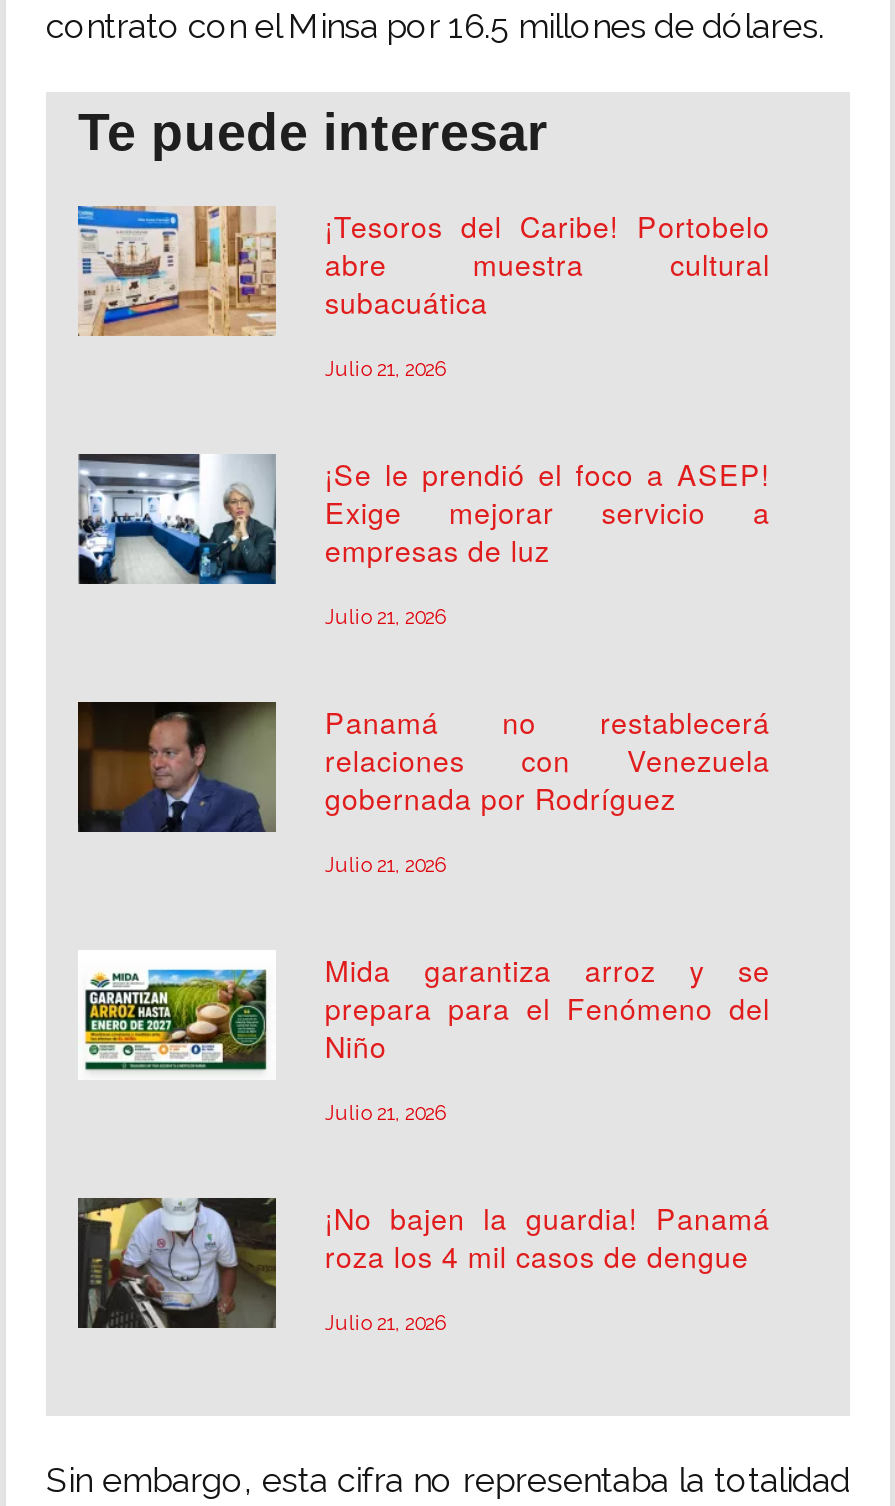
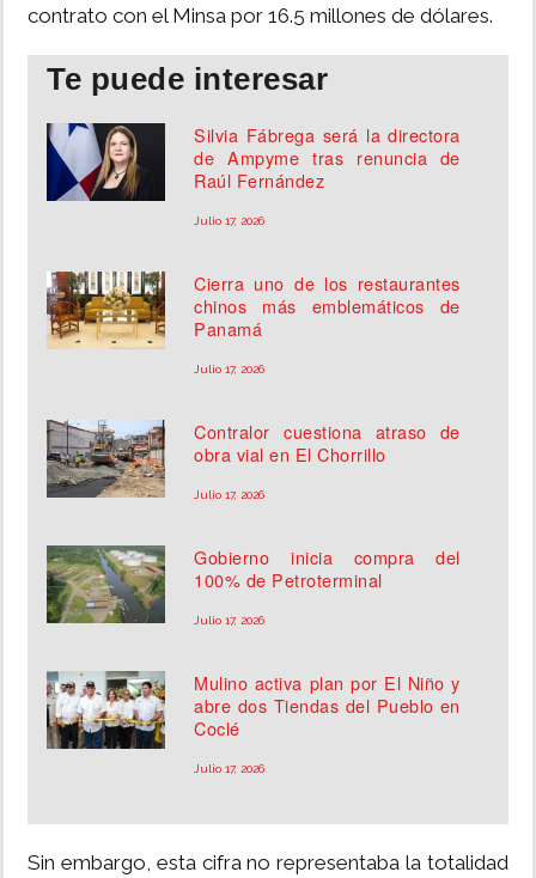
[76,204,770,338] [image] | ¡Tesoros del Caribe! Portobelo | abre muestra cultural | subacuática -> [45,122,461,202] [image] | Silvia Fábrega será la directora | de Ampyme tras renuncia de | Raúl Fernández
[325,358,445,380] Julio 21, 2026 -> [194,214,265,228] Julio 17, 2026
[76,452,770,586] [image] | ¡Se le prendió el foco a ASEP! | Exige mejorar servicio a | empresas de luz -> [47,270,461,349] [image] | Cierra uno de los restaurantes | chinos más emblemáticos de | Panamá
[325,606,445,628] Julio 21, 2026 -> [194,363,265,376] Julio 17, 2026
[78,700,770,834] [image] | Panamá no restablecerá | relaciones con Venezuela | gobernada por Rodríguez -> [45,419,461,498] [image] | Contralor cuestiona atraso de | obra vial en El Chorrillo
[325,854,445,876] Julio 21, 2026 -> [194,488,265,501] Julio 17, 2026
[78,948,770,1072] [image] | Mida garantiza arroz y se | prepara para el Fenómeno del | Niño -> [45,544,461,624] [image] | Gobierno inicia compra del | 100% de Petroterminal
[325,1102,445,1124] Julio 21, 2026 -> [194,614,265,627] Julio 17, 2026
[76,1160,770,1330] [image] | ¡No bajen la guardia! Panamá | roza los 4 mil casos de dengue -> [45,670,461,772] [image] | Mulino activa plan por El Niño y | abre dos Tiendas del Pueblo en | Coclé
[325,1312,445,1334] Julio 21, 2026 -> [194,762,265,775] Julio 17, 2026

